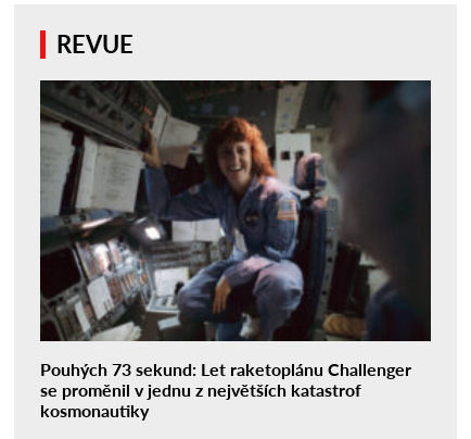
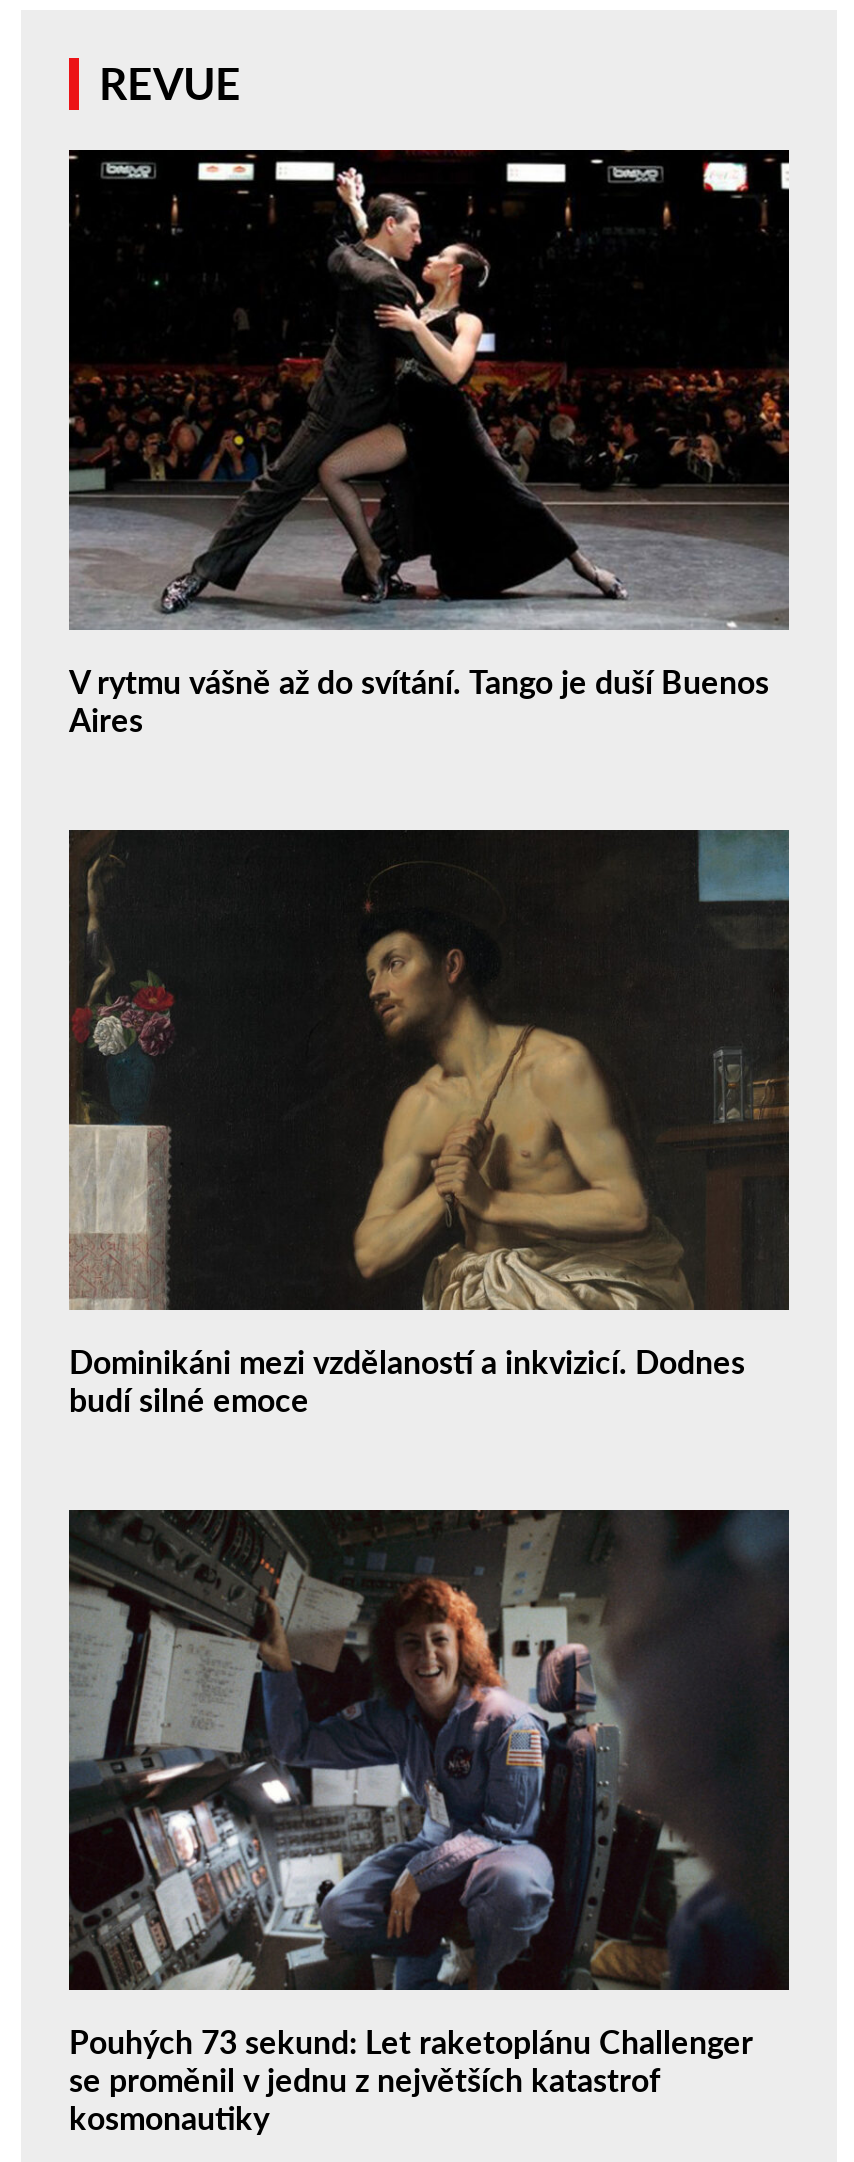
none -> [67,828,791,1418] [image] | Dominikáni mezi vzdělaností a inkvizicí. Dodnes | budí silné emoce
none -> [69,152,789,738] [image] | V rytmu vášně až do svítání. Tango je duší Buenos | Aires

